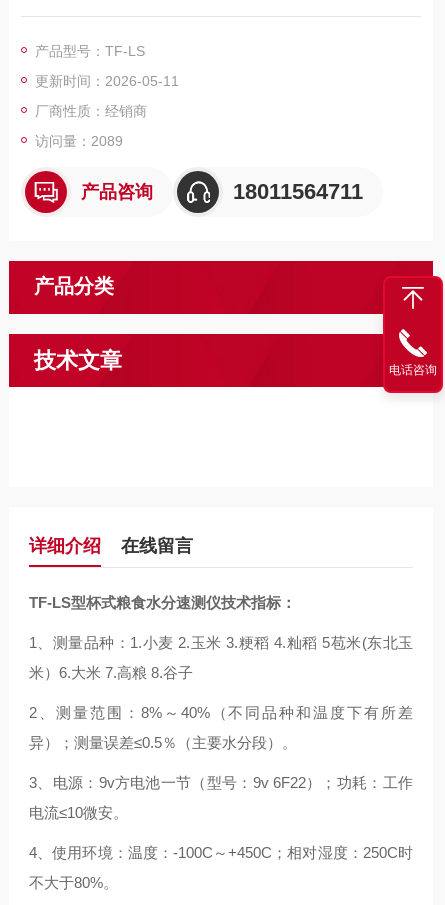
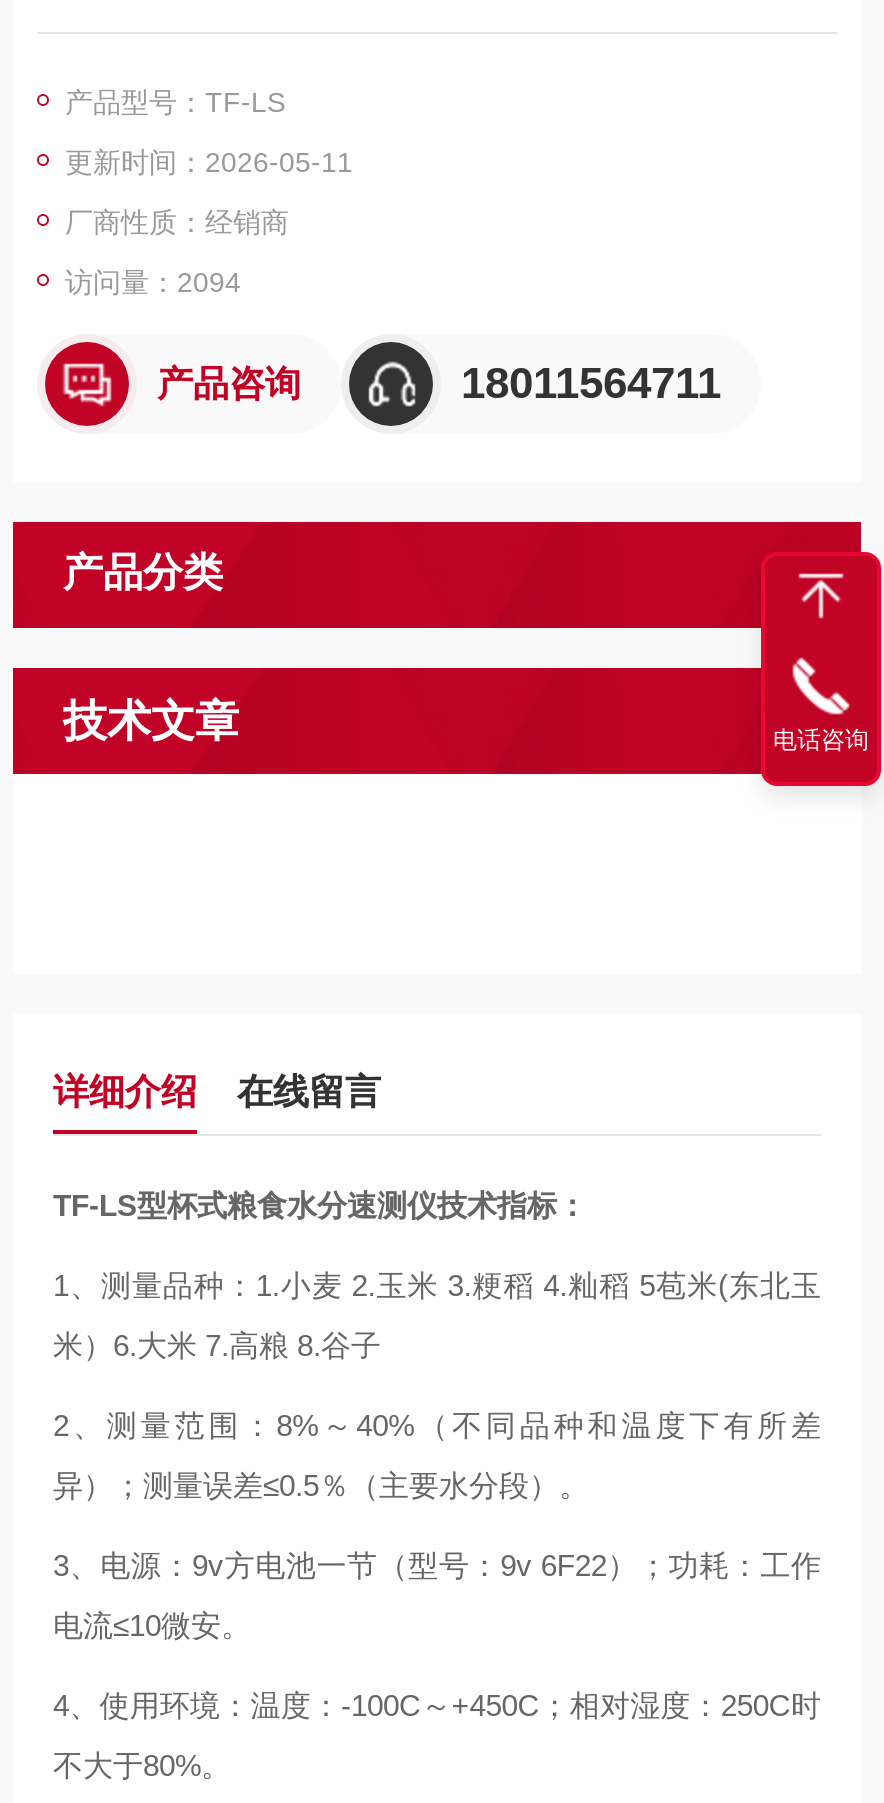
[35,133,123,149] 访问量：2089 -> [65,266,241,298] 访问量：2094

